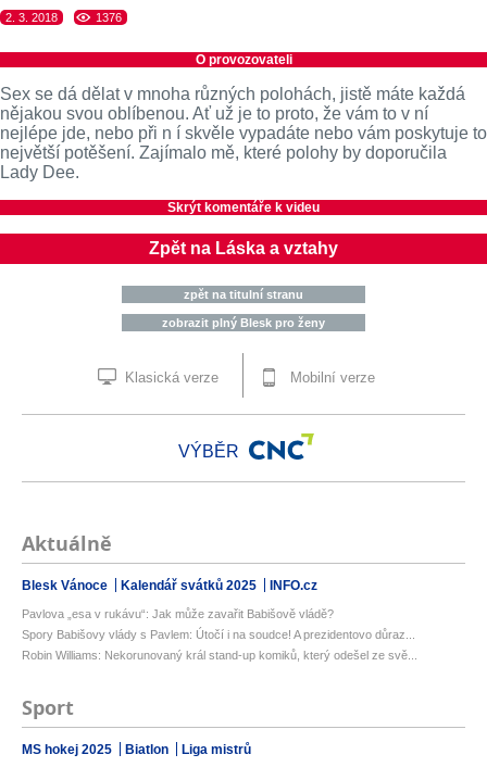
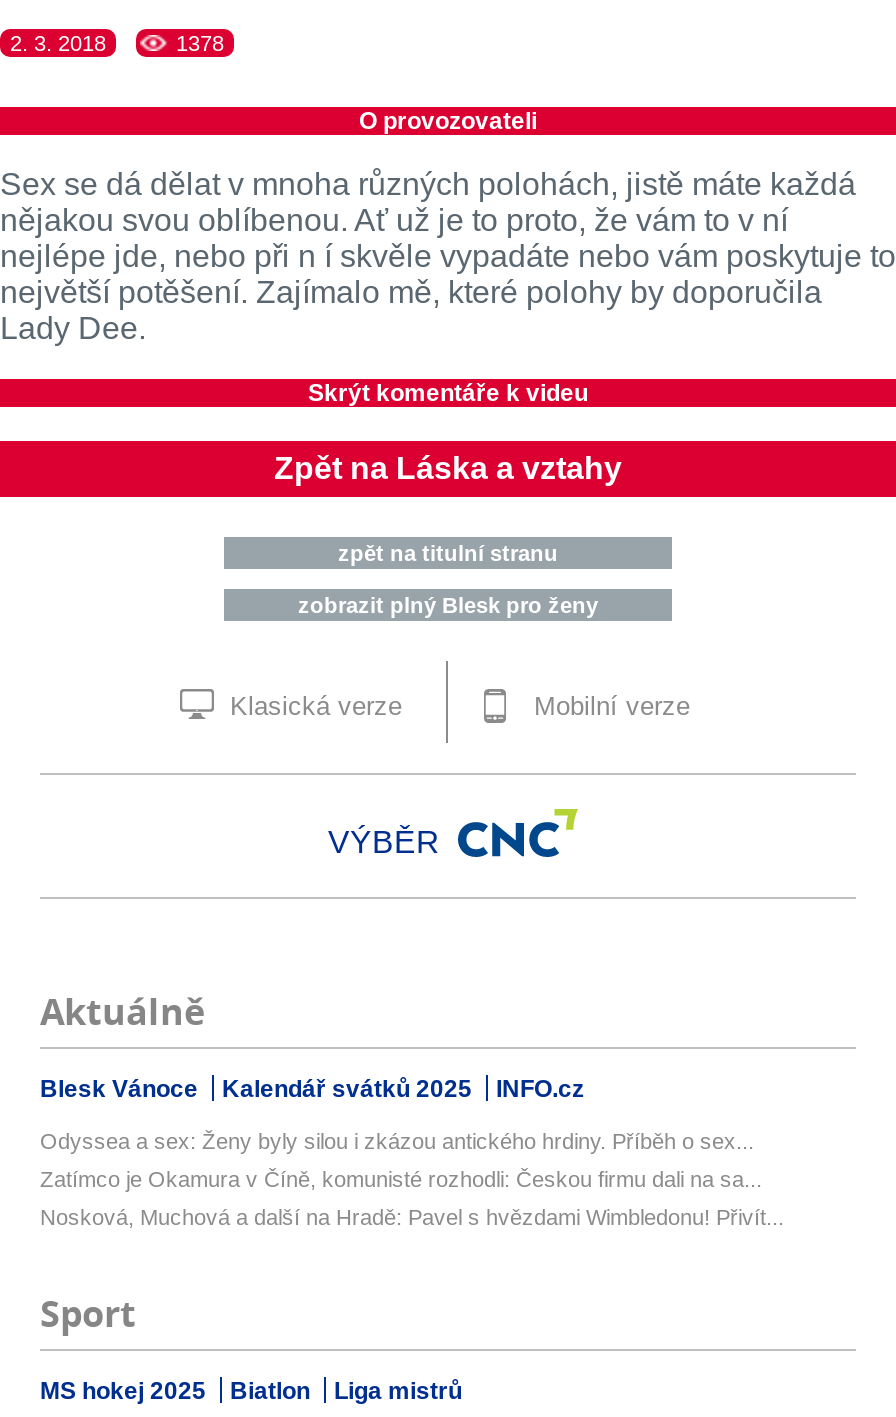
[96,11,122,24] 1376 -> [176,31,224,55] 1378
[22,607,334,620] Pavlova „esa v rukávu“: Jak může zavařit Babišově vládě? -> [40,1129,754,1153] Odyssea a sex: Ženy byly silou i zkázou antického hrdiny. Příběh o sex...
[22,628,415,641] Spory Babišovy vlády s Pavlem: Útočí i na soudce! A prezidentovo důraz... -> [40,1167,762,1191] Zatímco je Okamura v Číně, komunisté rozhodli: Českou firmu dali na sa...
[22,649,417,662] Robin Williams: Nekorunovaný král stand-up komiků, který odešel ze svě... -> [40,1205,784,1229] Nosková, Muchová a další na Hradě: Pavel s hvězdami Wimbledonu! Přivít...

